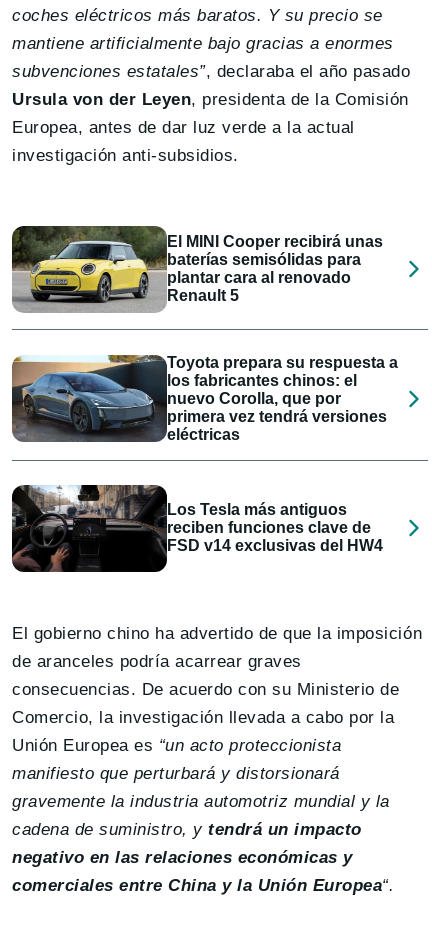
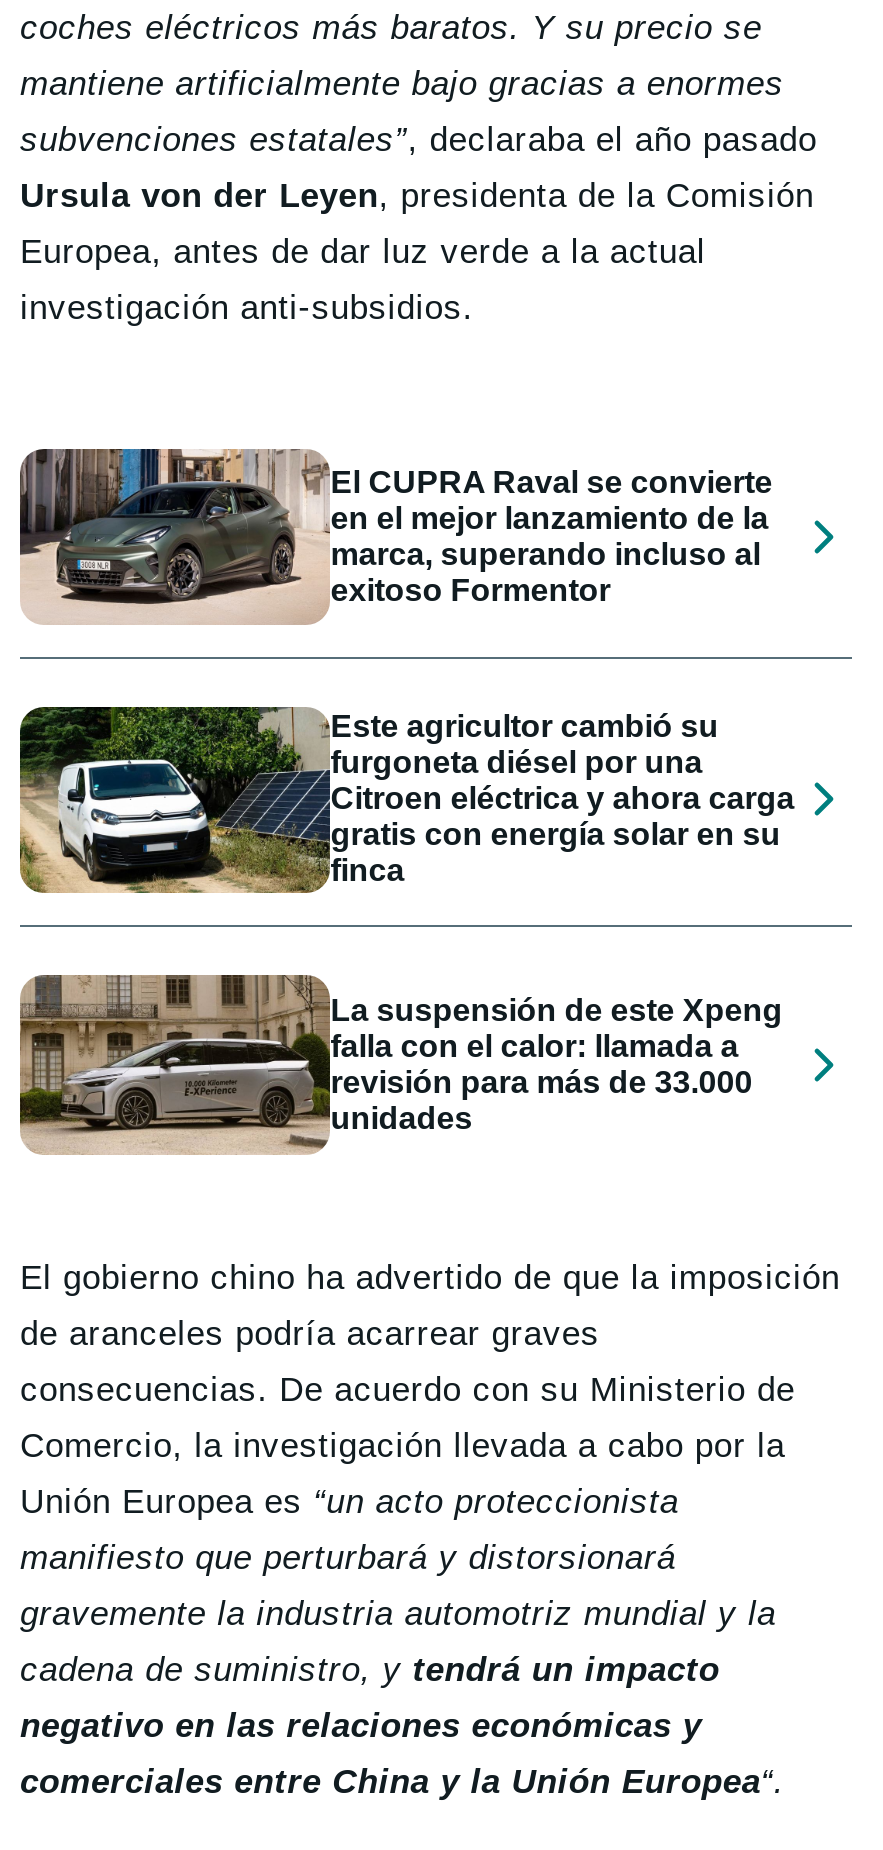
[12,225,383,313] [image] | El MINI Cooper recibirá unas | baterías semisólidas para | plantar cara al renovado | Renault 5 -> [20,447,772,623] [image] | El CUPRA Raval se convierte | en el mejor lanzamiento de la | marca, superando incluso al | exitoso Formentor
[11,354,398,443] [image] | Toyota prepara su respuesta a | los fabricantes chinos: el | nuevo Corolla, que por | primera vez tendrá versiones | eléctricas -> [18,705,794,895] [image] | Este agricultor cambió su | furgoneta diésel por una | Citroen eléctrica y ahora carga | gratis con energía solar en su | finca
[11,484,383,573] [image] | Los Tesla más antiguos | reciben funciones clave de | FSD v14 exclusivas del HW4 -> [18,973,782,1155] [image] | La suspensión de este Xpeng | falla con el calor: llamada a | revisión para más de 33.000 | unidades

